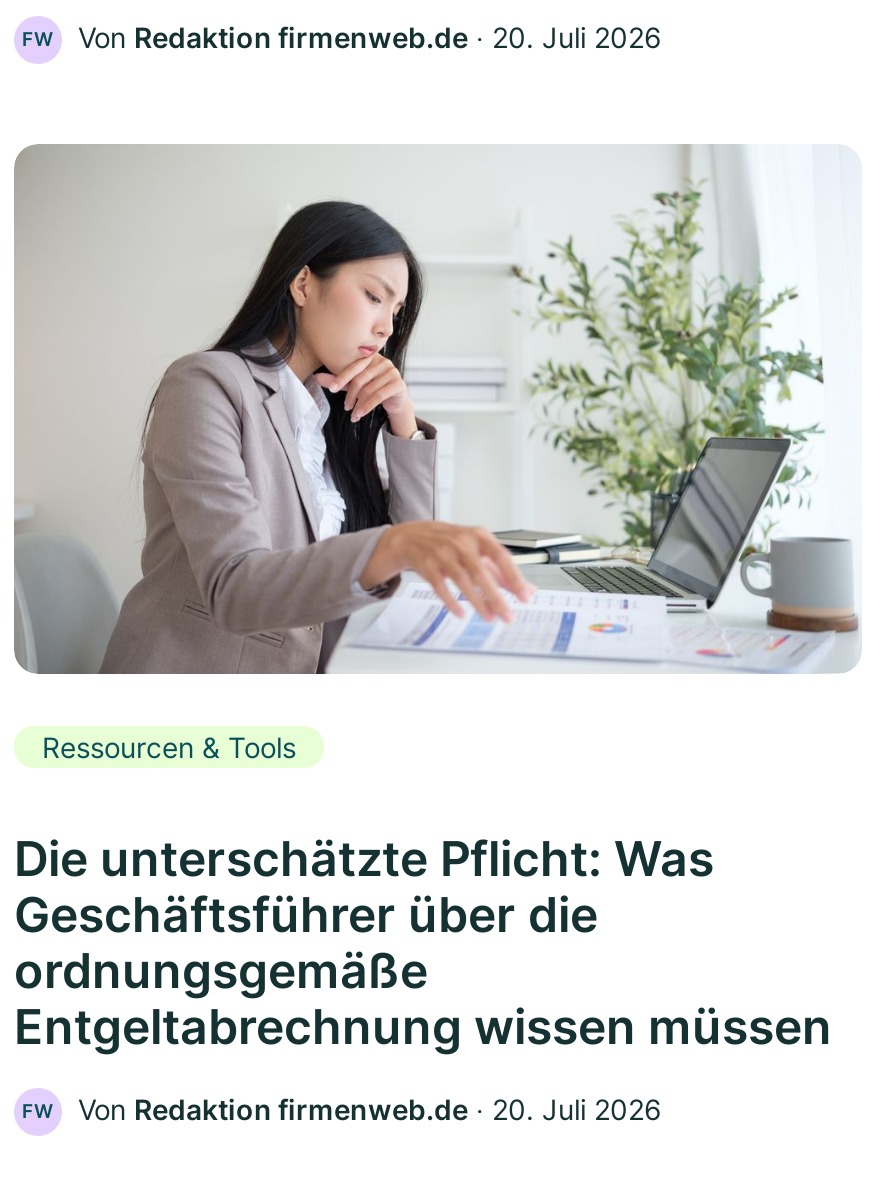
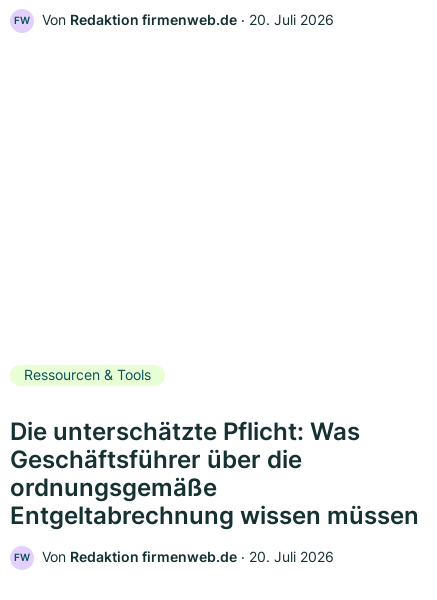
[12,143,860,677] [image] -> none

